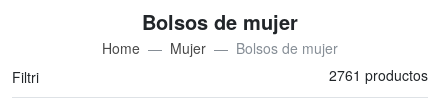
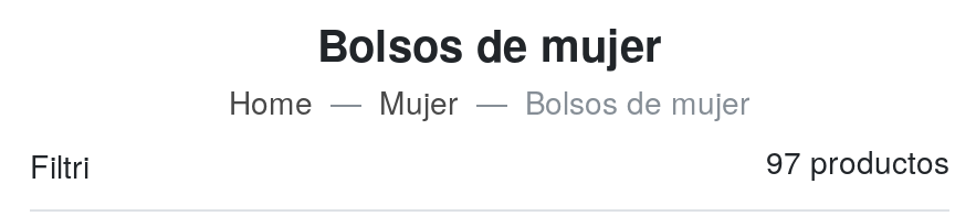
[329,64,428,84] 2761 productos -> [766,138,949,182] 97 productos

